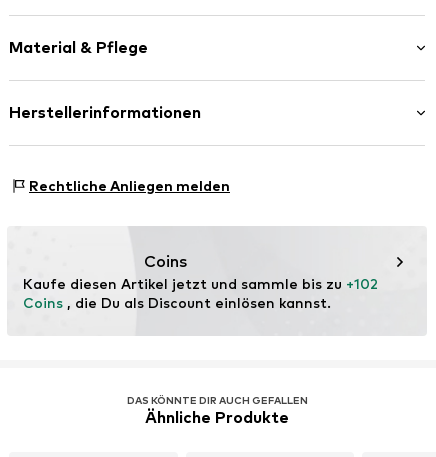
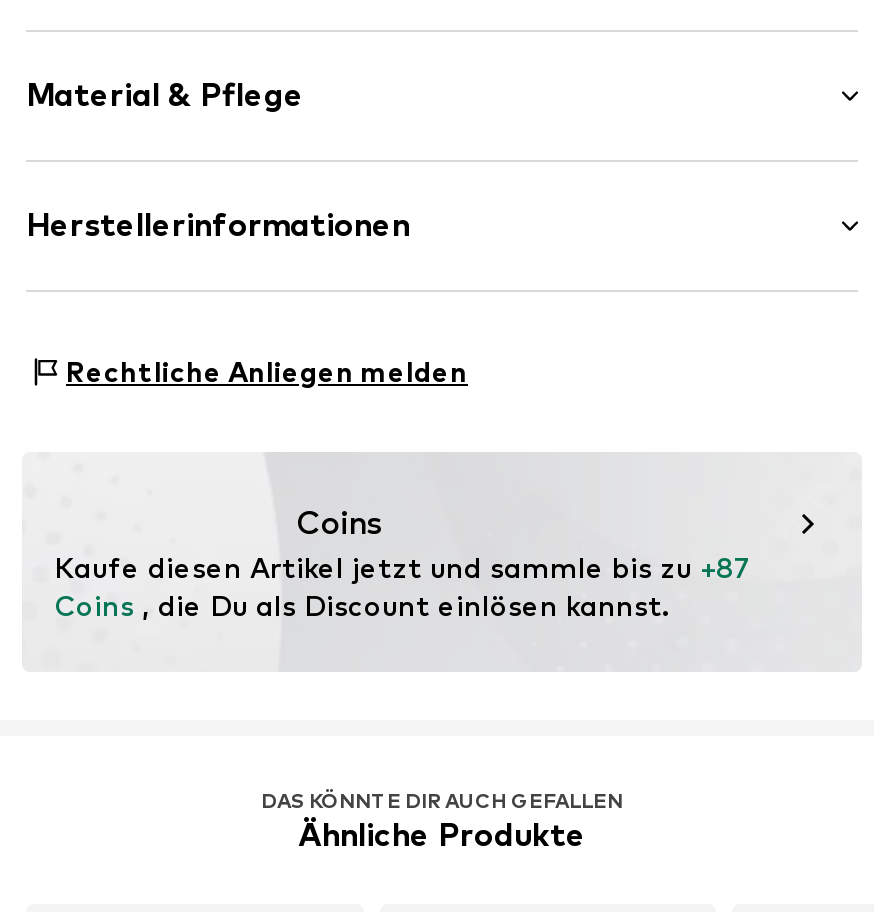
[23,275,378,292] Kaufe diesen Artikel jetzt und sammle bis zu +102 -> [54,551,752,585] Kaufe diesen Artikel jetzt und sammle bis zu +87

